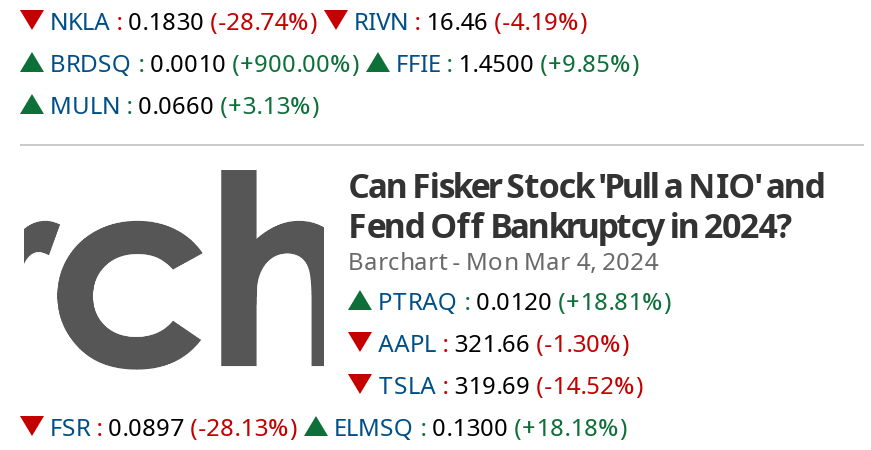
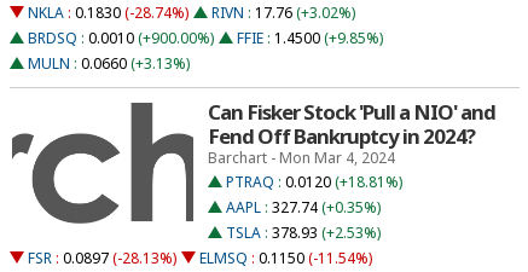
[50,5,586,39] NKLA : 0.1830 (-28.74%) RIVN : 16.46 (-4.19%) -> [28,3,355,23] NKLA : 0.1830 (-28.74%) RIVN : 17.76 (+3.02%)
[378,327,628,361] AAPL : 321.66 (-1.30%) -> [226,198,381,218] AAPL : 327.74 (+0.35%)
[378,369,642,403] TSLA : 319.69 (-14.52%) -> [226,223,381,243] TSLA : 378.93 (+2.53%)
[50,411,626,445] FSR : 0.0897 (-28.13%) ELMSQ : 0.1300 (+18.18%) -> [28,248,372,269] FSR : 0.0897 (-28.13%) ELMSQ : 0.1150 (-11.54%)

